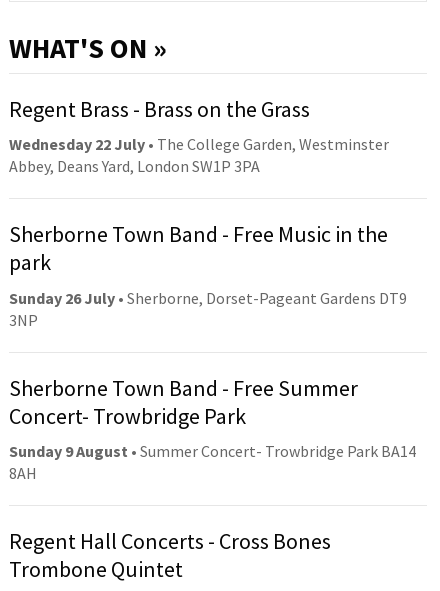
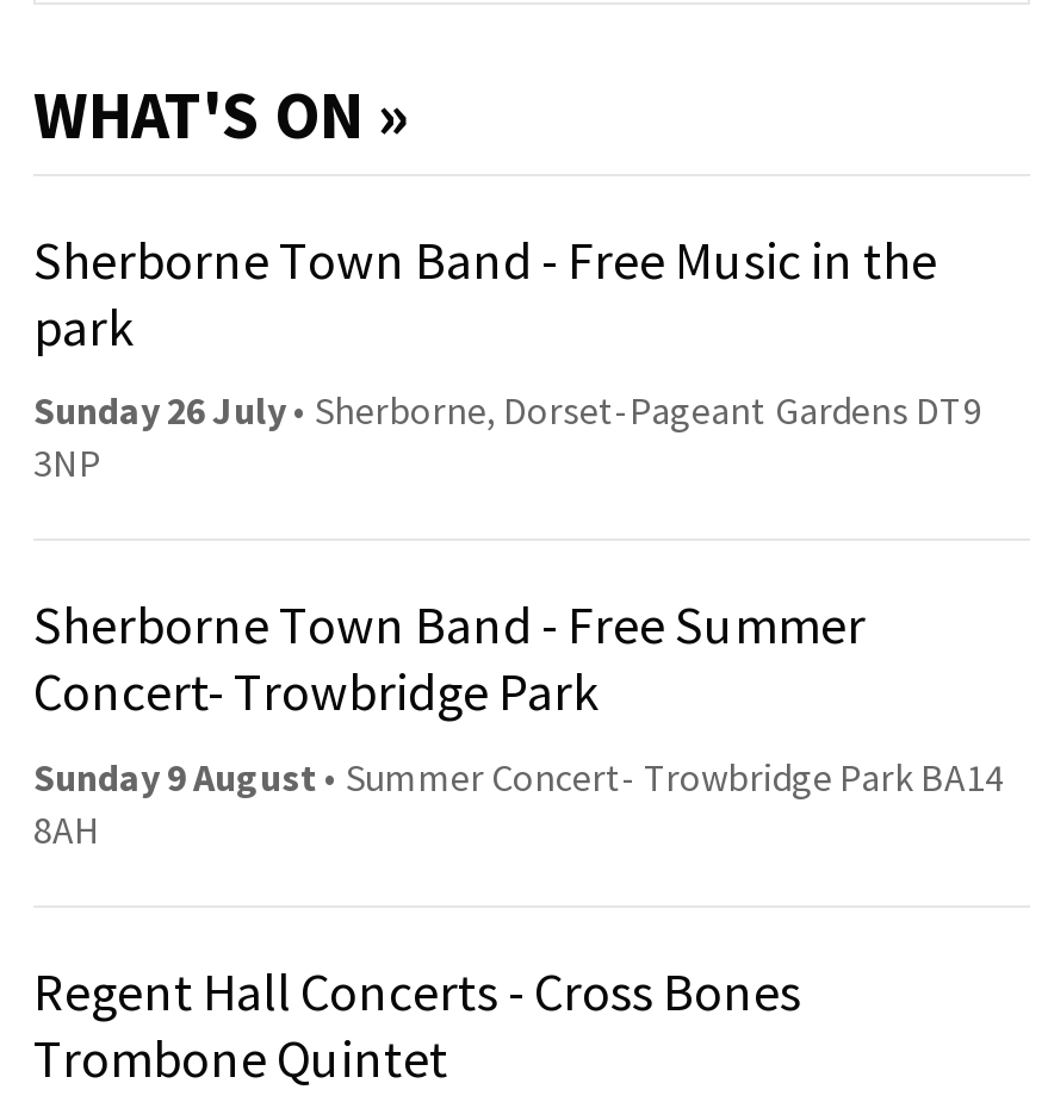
[9,95,389,176] Regent Brass - Brass on the Grass | Wednesday 22 July • The College Garden, Westminster | Abbey, Deans Yard, London SW1P 3PA -> none

